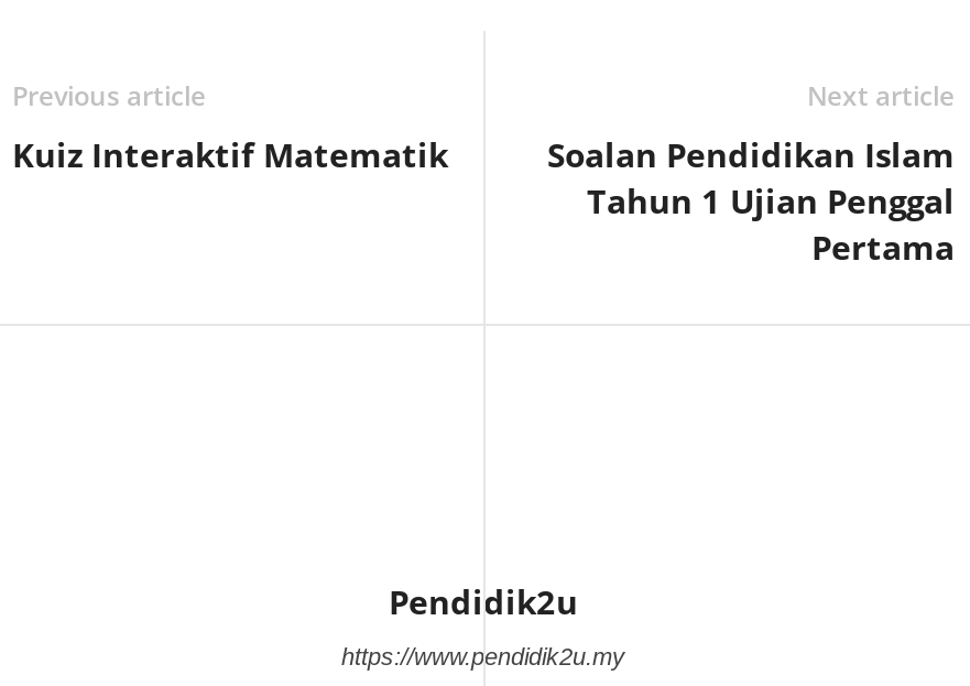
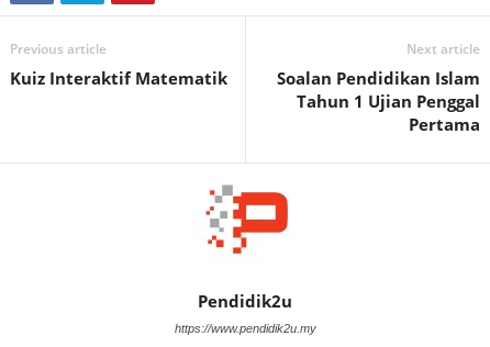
none -> [204,184,289,255] [image]

